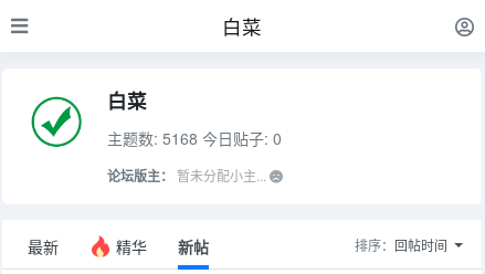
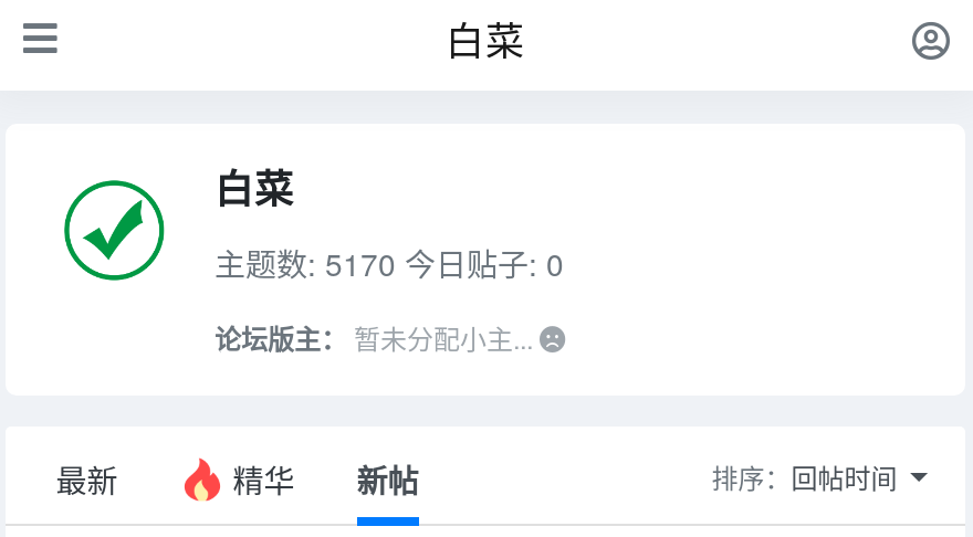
[107,127,281,149] 主题数: 5168 今日贴子: 0 -> [215,240,564,284] 主题数: 5170 今日贴子: 0

